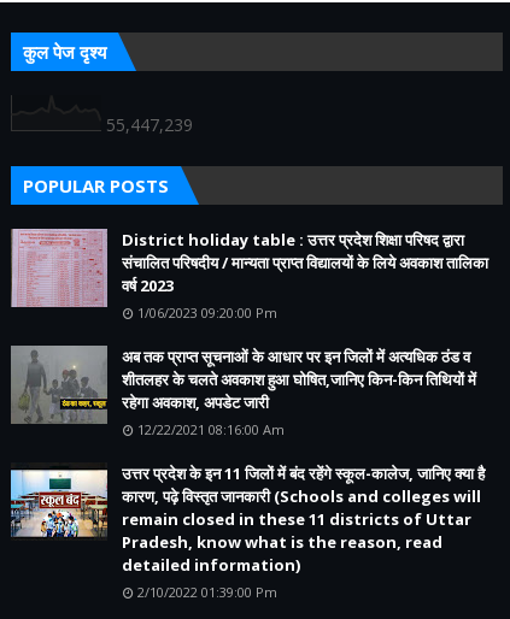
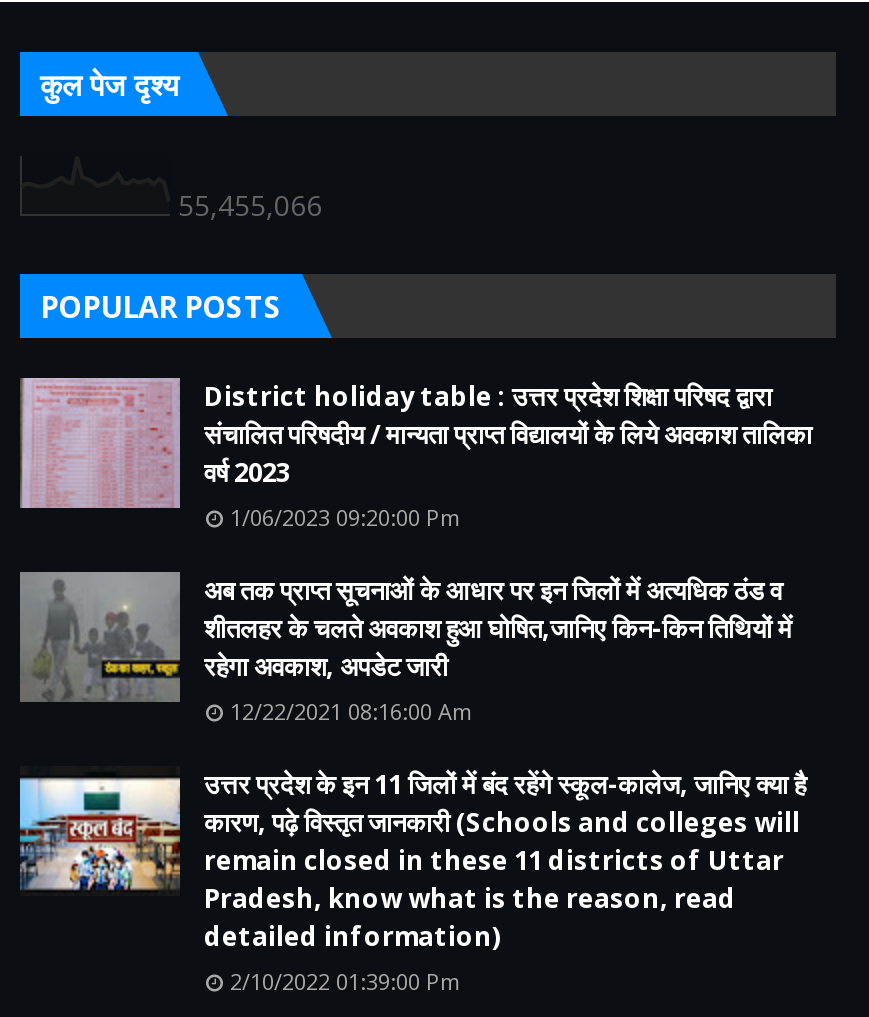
[106,113,193,136] 55,447,239 -> [178,186,322,224] 55,455,066

